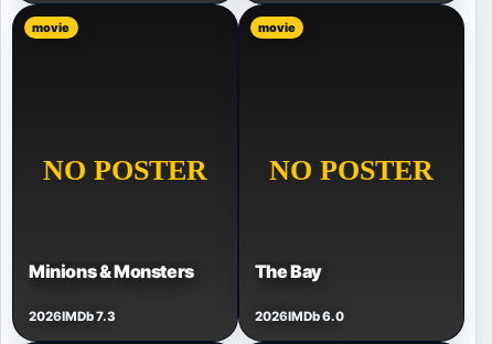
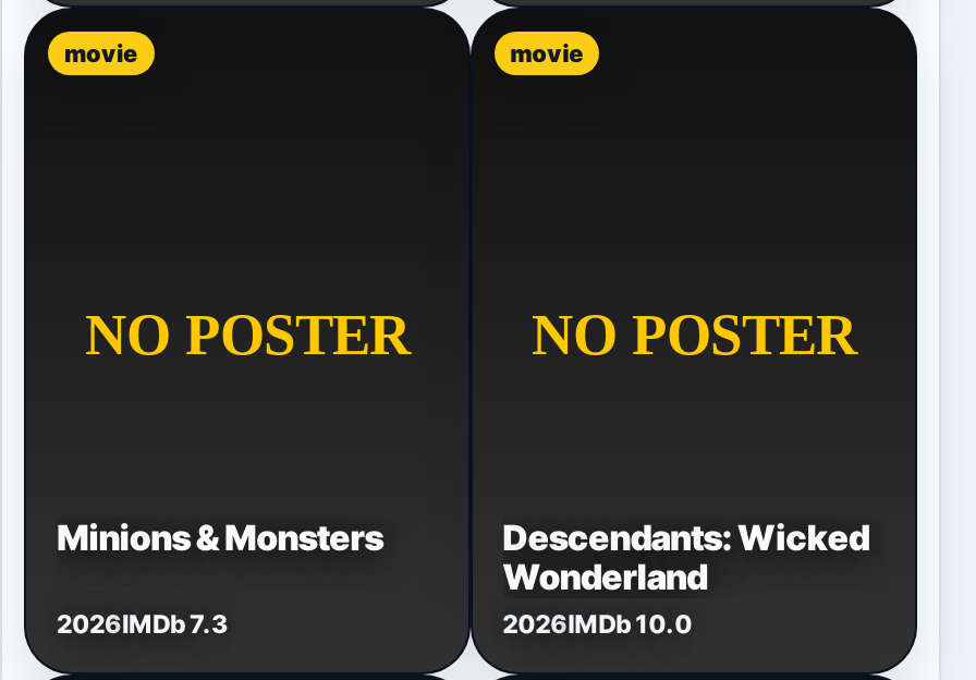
[254,261,344,324] The Bay | 2026IMDb 6.0 -> [502,515,869,640] Descendants: Wicked | Wonderland | 2026IMDb 10.0

